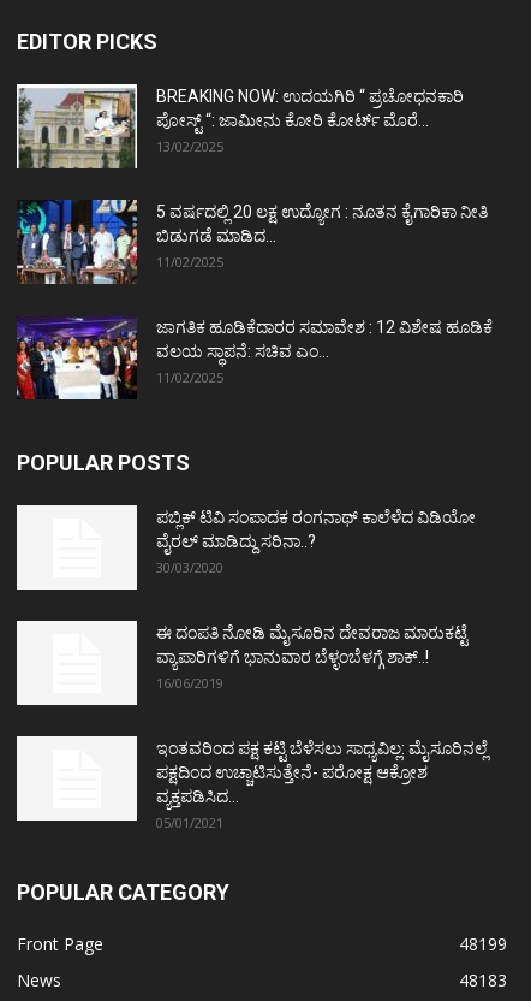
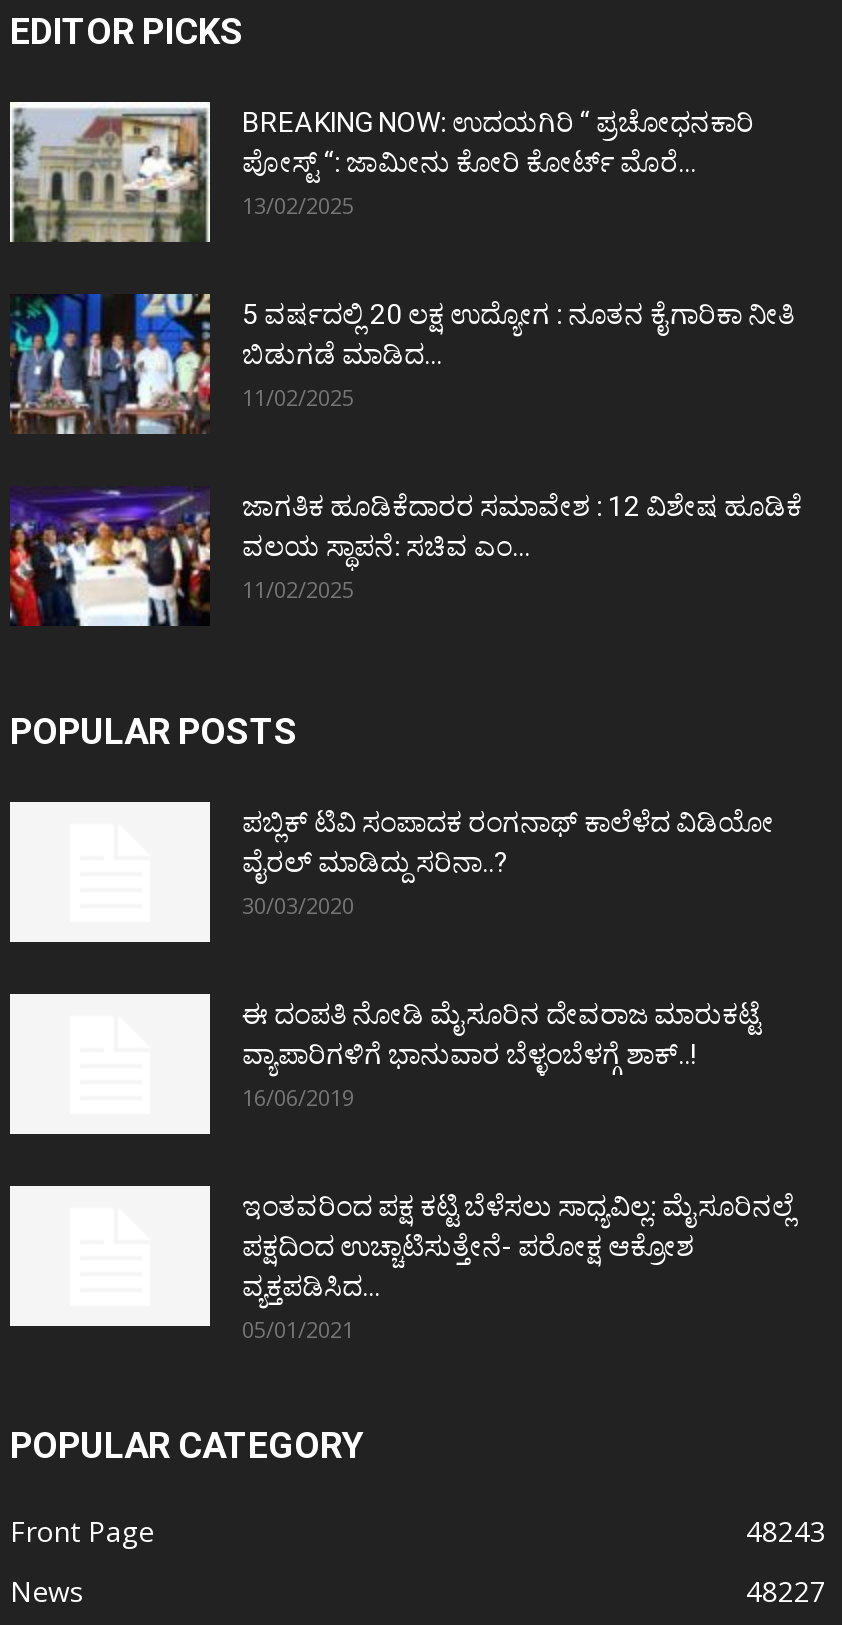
[459,933,507,956] 48199 -> [746,1513,826,1551] 48243
[459,969,507,992] 48183 -> [746,1573,826,1611] 48227

